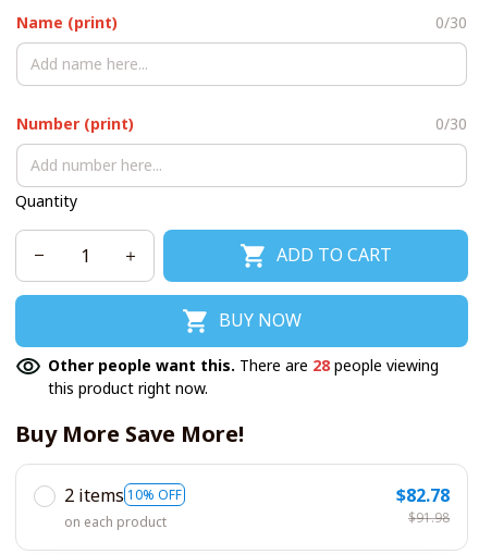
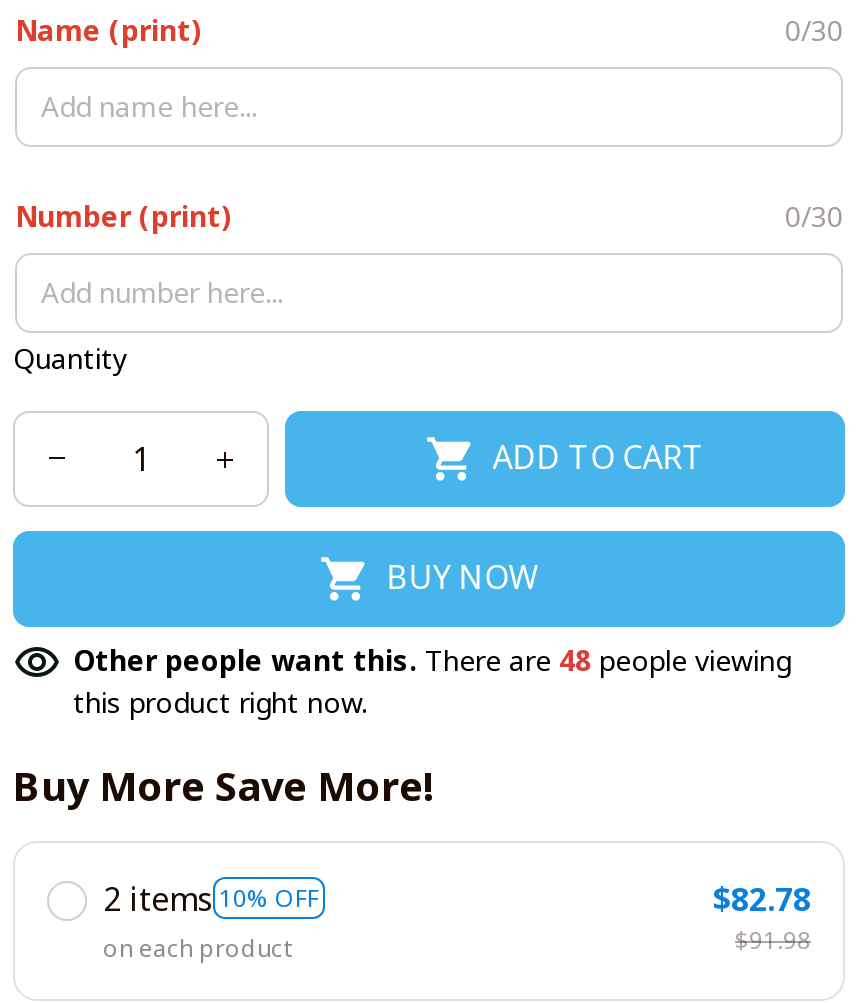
[48,355,439,375] Other people want this. There are 28 people viewing -> [73,641,791,679] Other people want this. There are 48 people viewing

